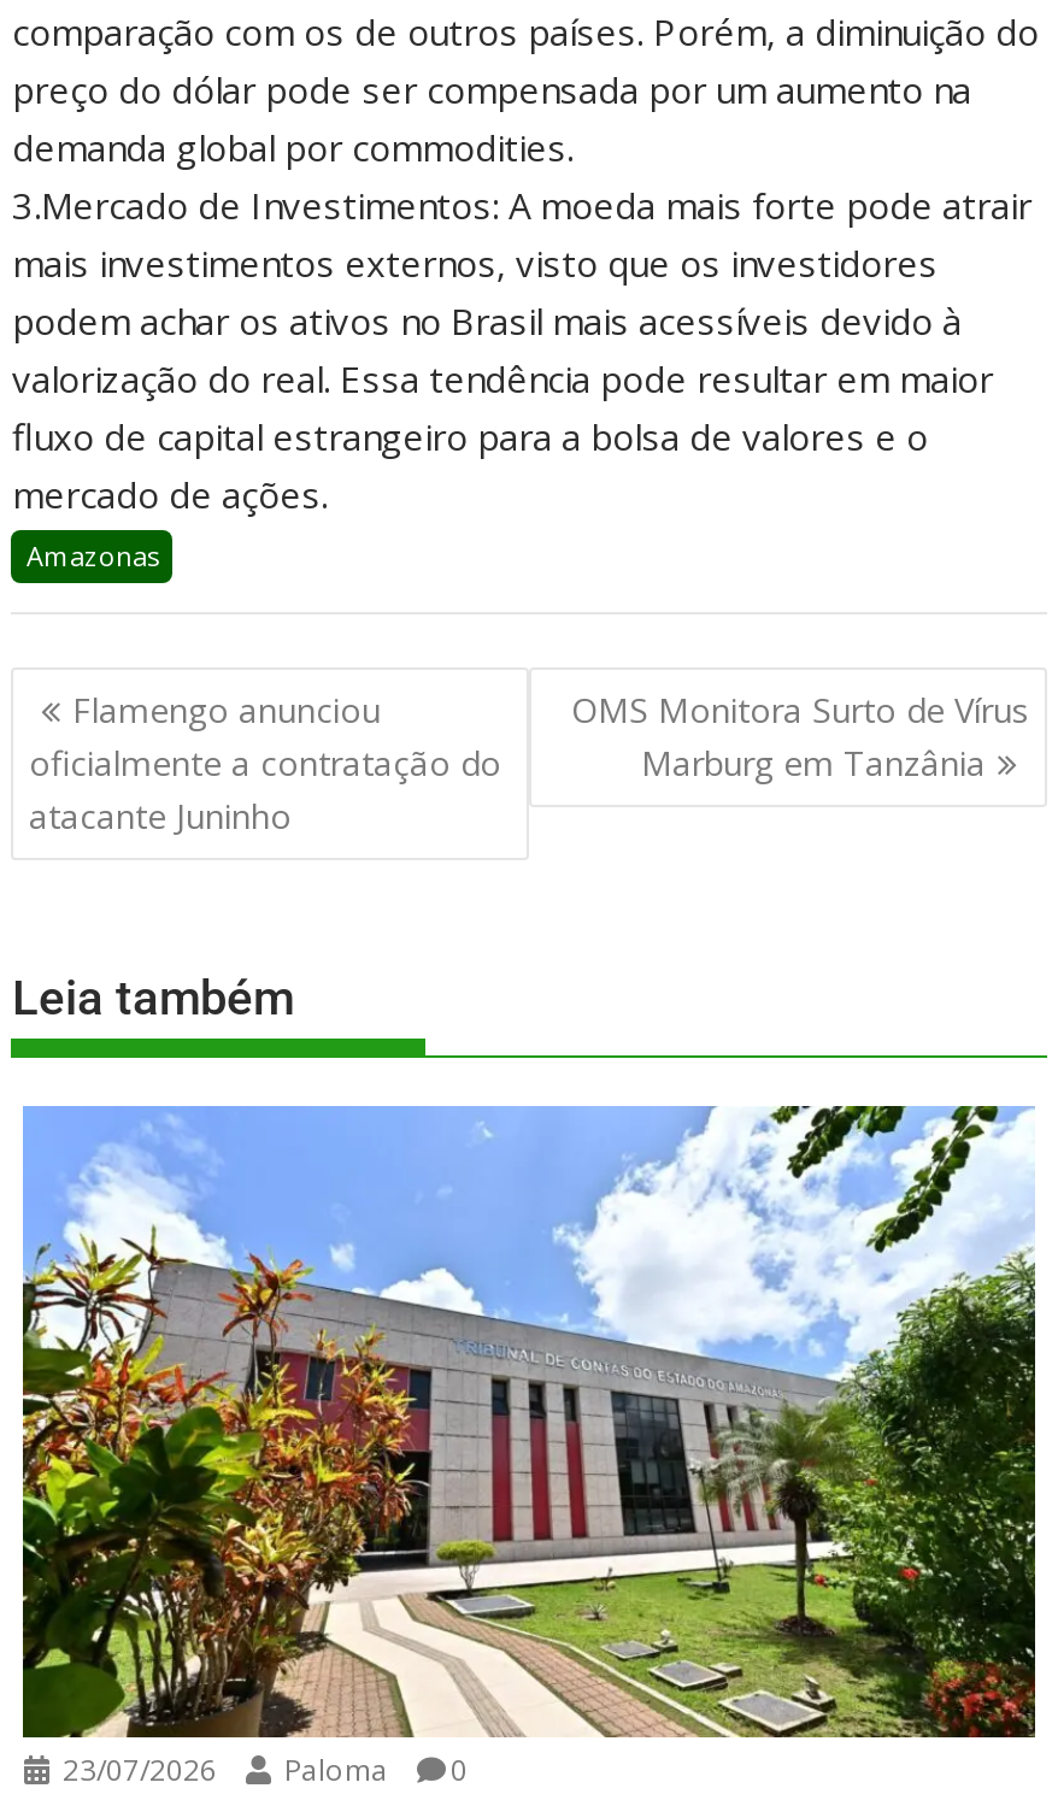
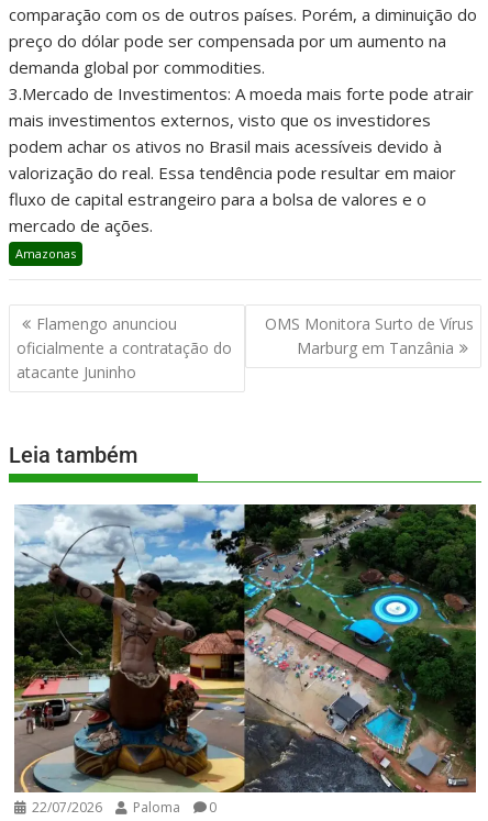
[20,1104,1038,1790] [image] | 23/07/2026 Paloma 0 -> [13,503,477,816] [image] | 22/07/2026 Paloma 0

